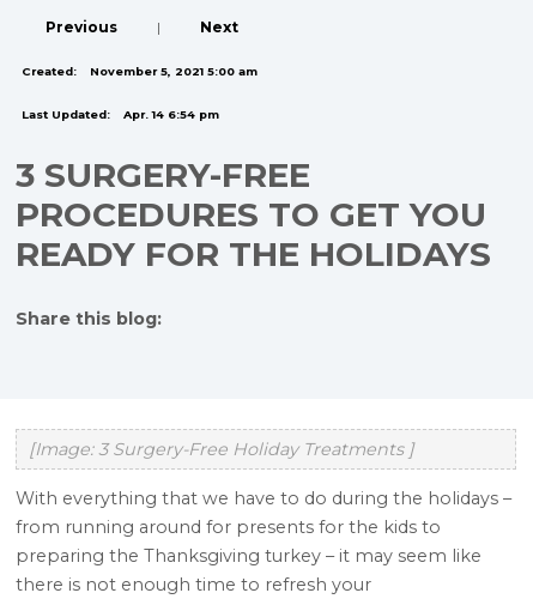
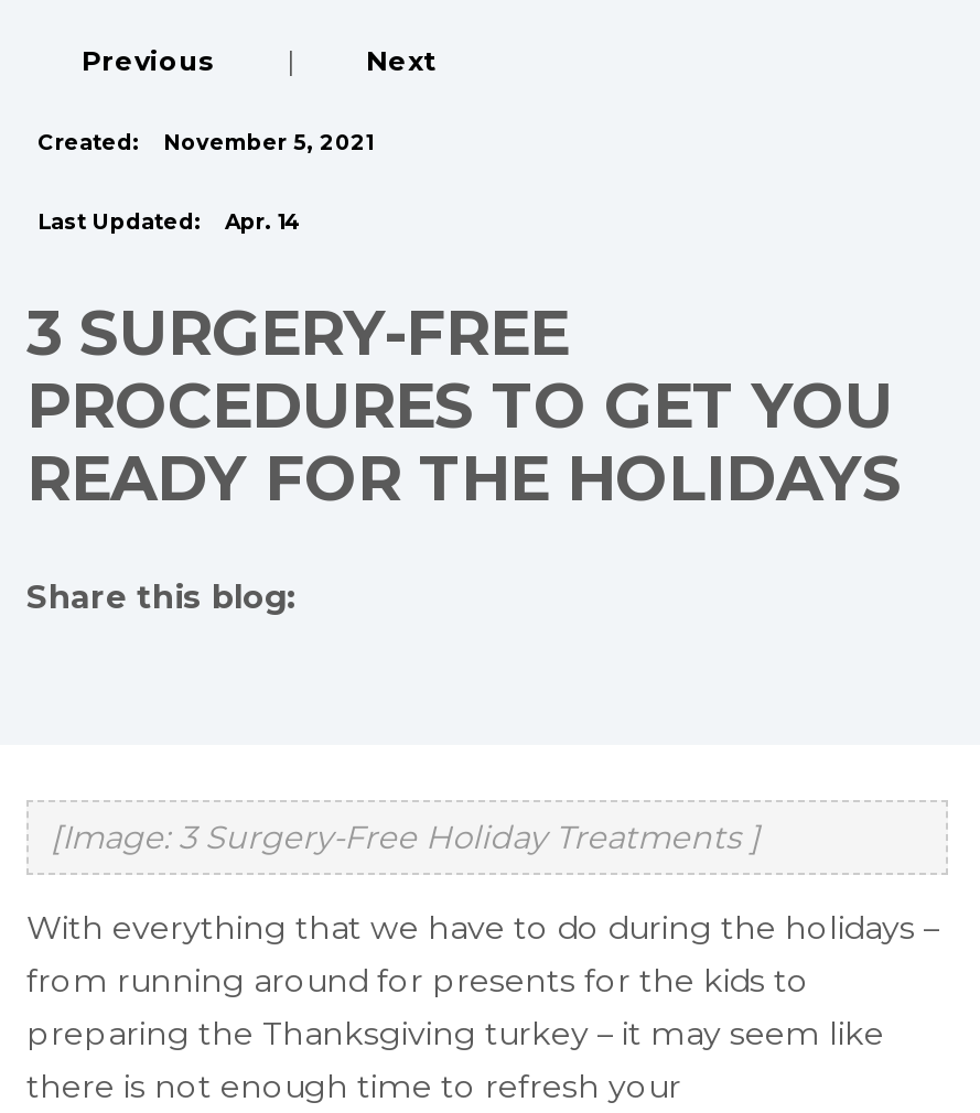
[22,65,258,78] Created: November 5, 2021 5:00 am -> [37,130,373,154] Created: November 5, 2021
[22,108,219,121] Last Updated: Apr. 14 6:54 pm -> [37,209,300,234] Last Updated: Apr. 14

